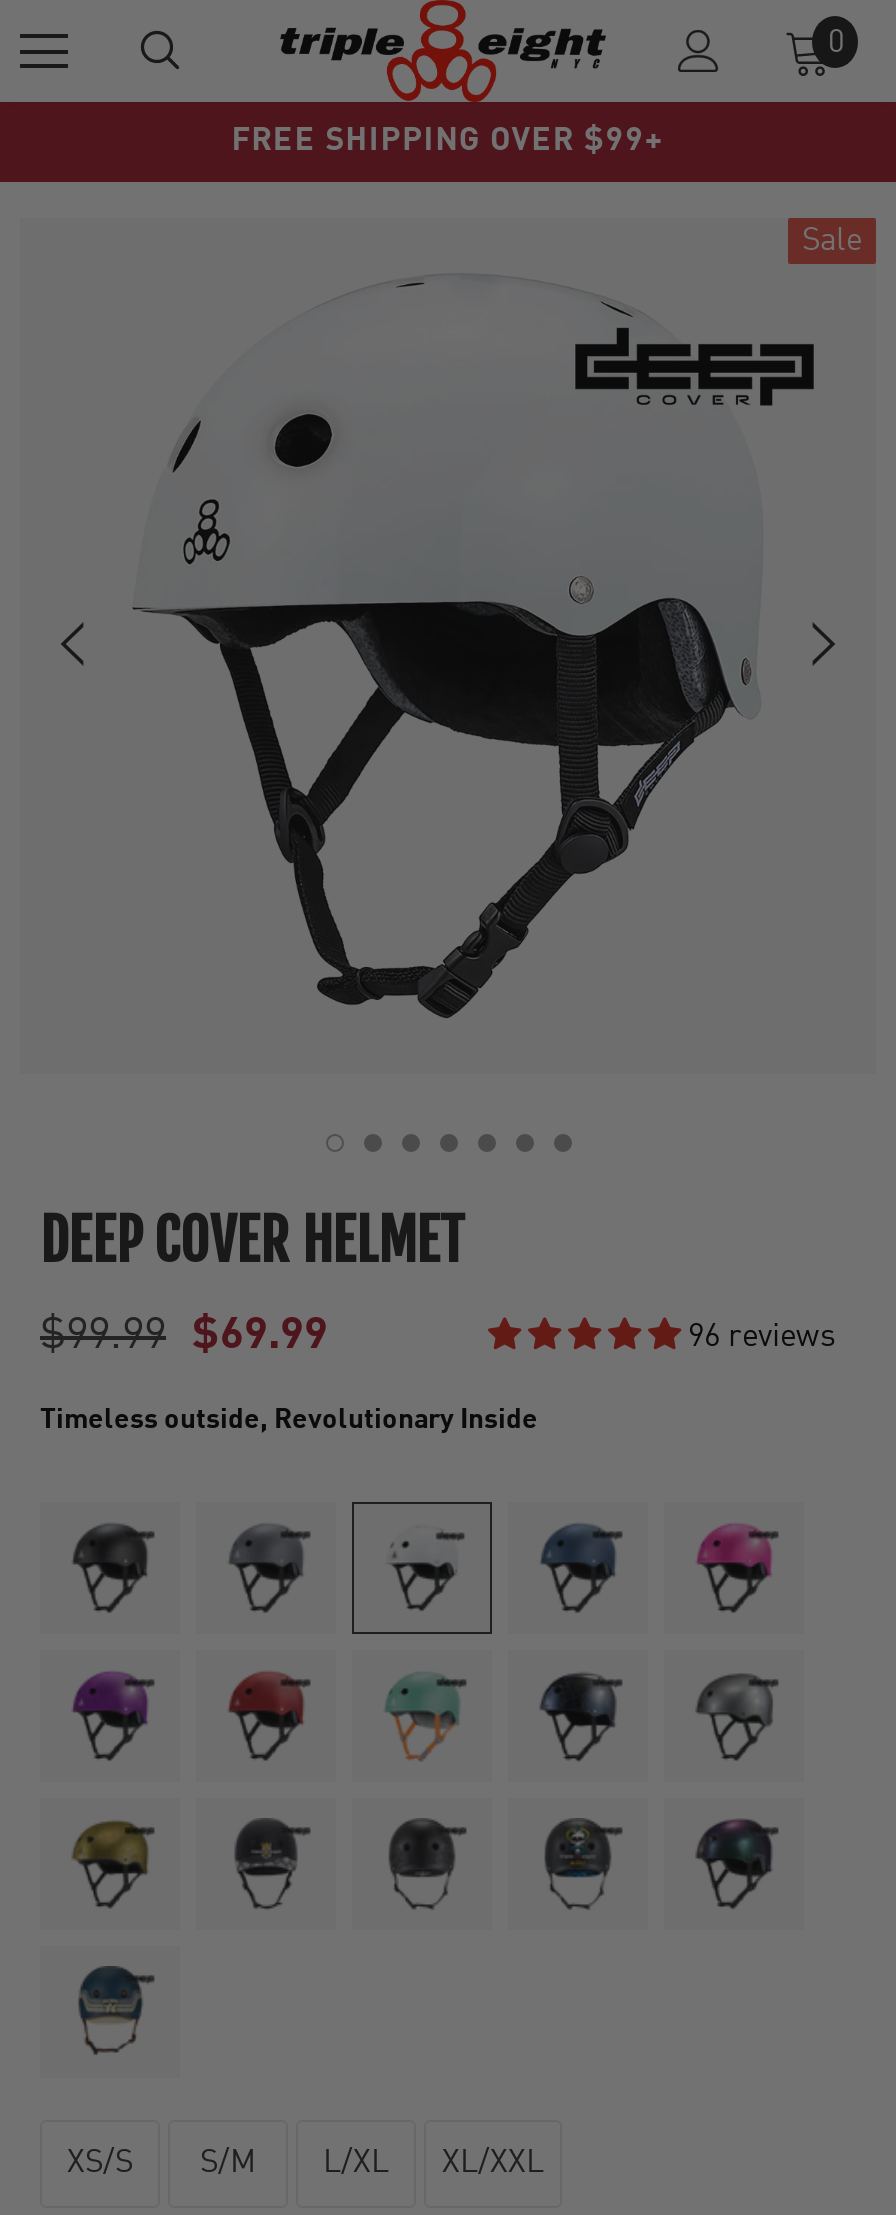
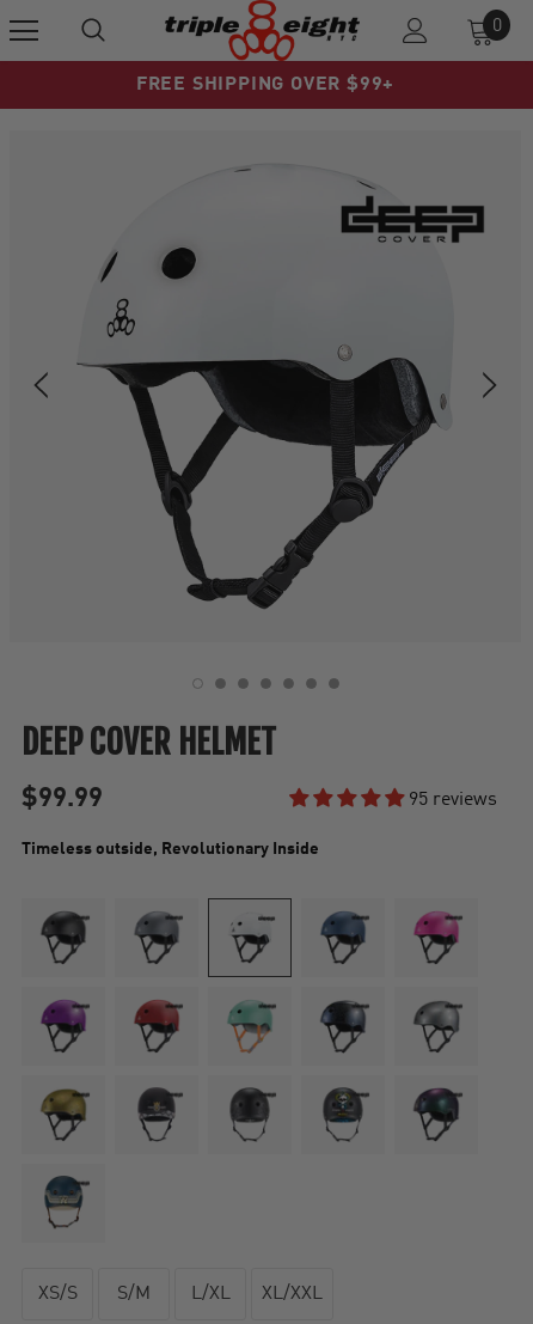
[802,226,862,258] Sale -> none
[40,1314,836,1358] $99.99 $69.99 | 96 reviews -> [22,786,497,812] $99.99 | 95 reviews

